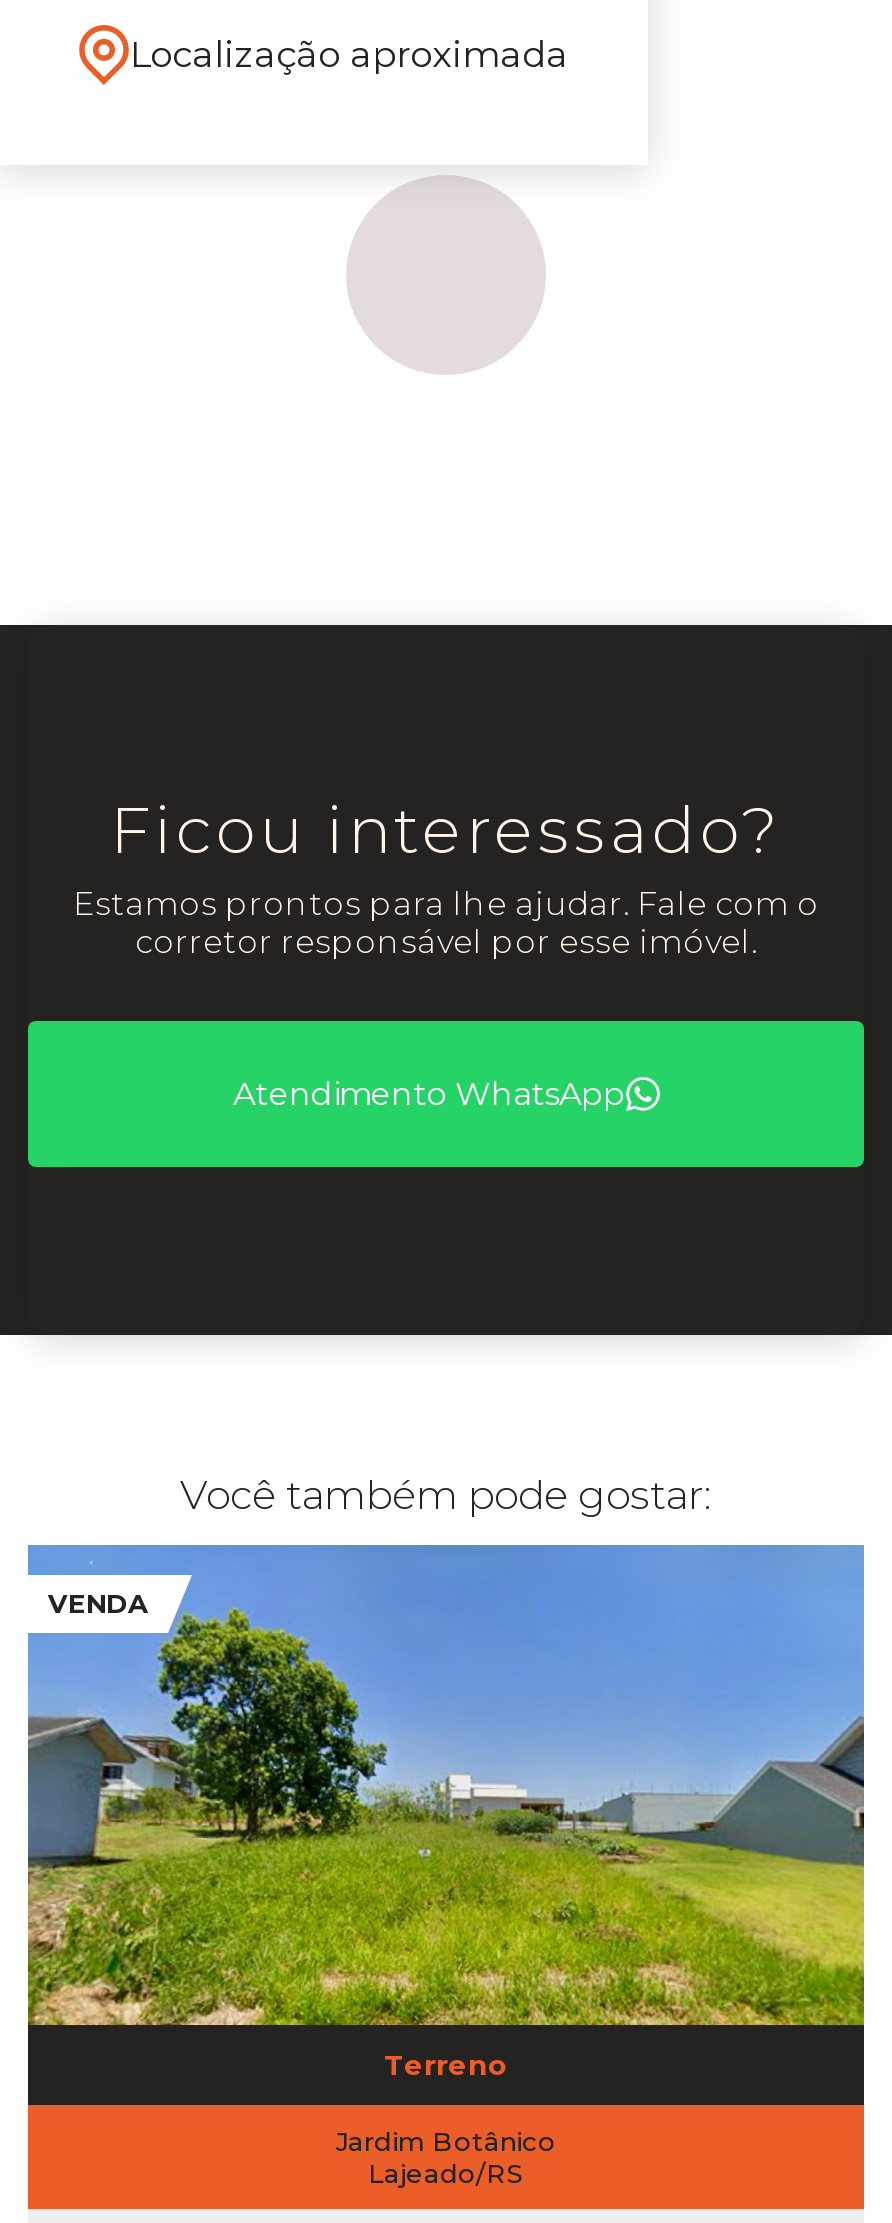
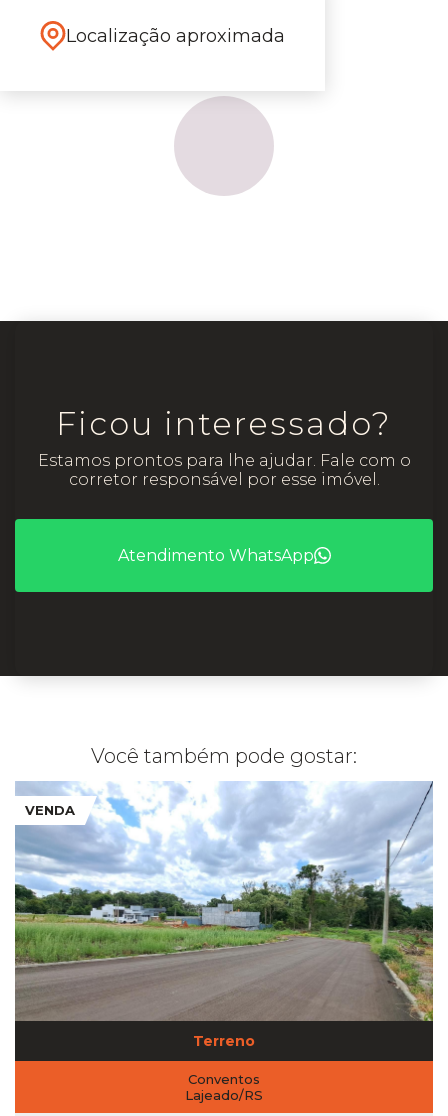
[26,1543,866,2027] [image] -> [14,781,434,1022] [image]
[336,2125,556,2157] Jardim Botânico -> [188,1071,260,1087] Conventos

